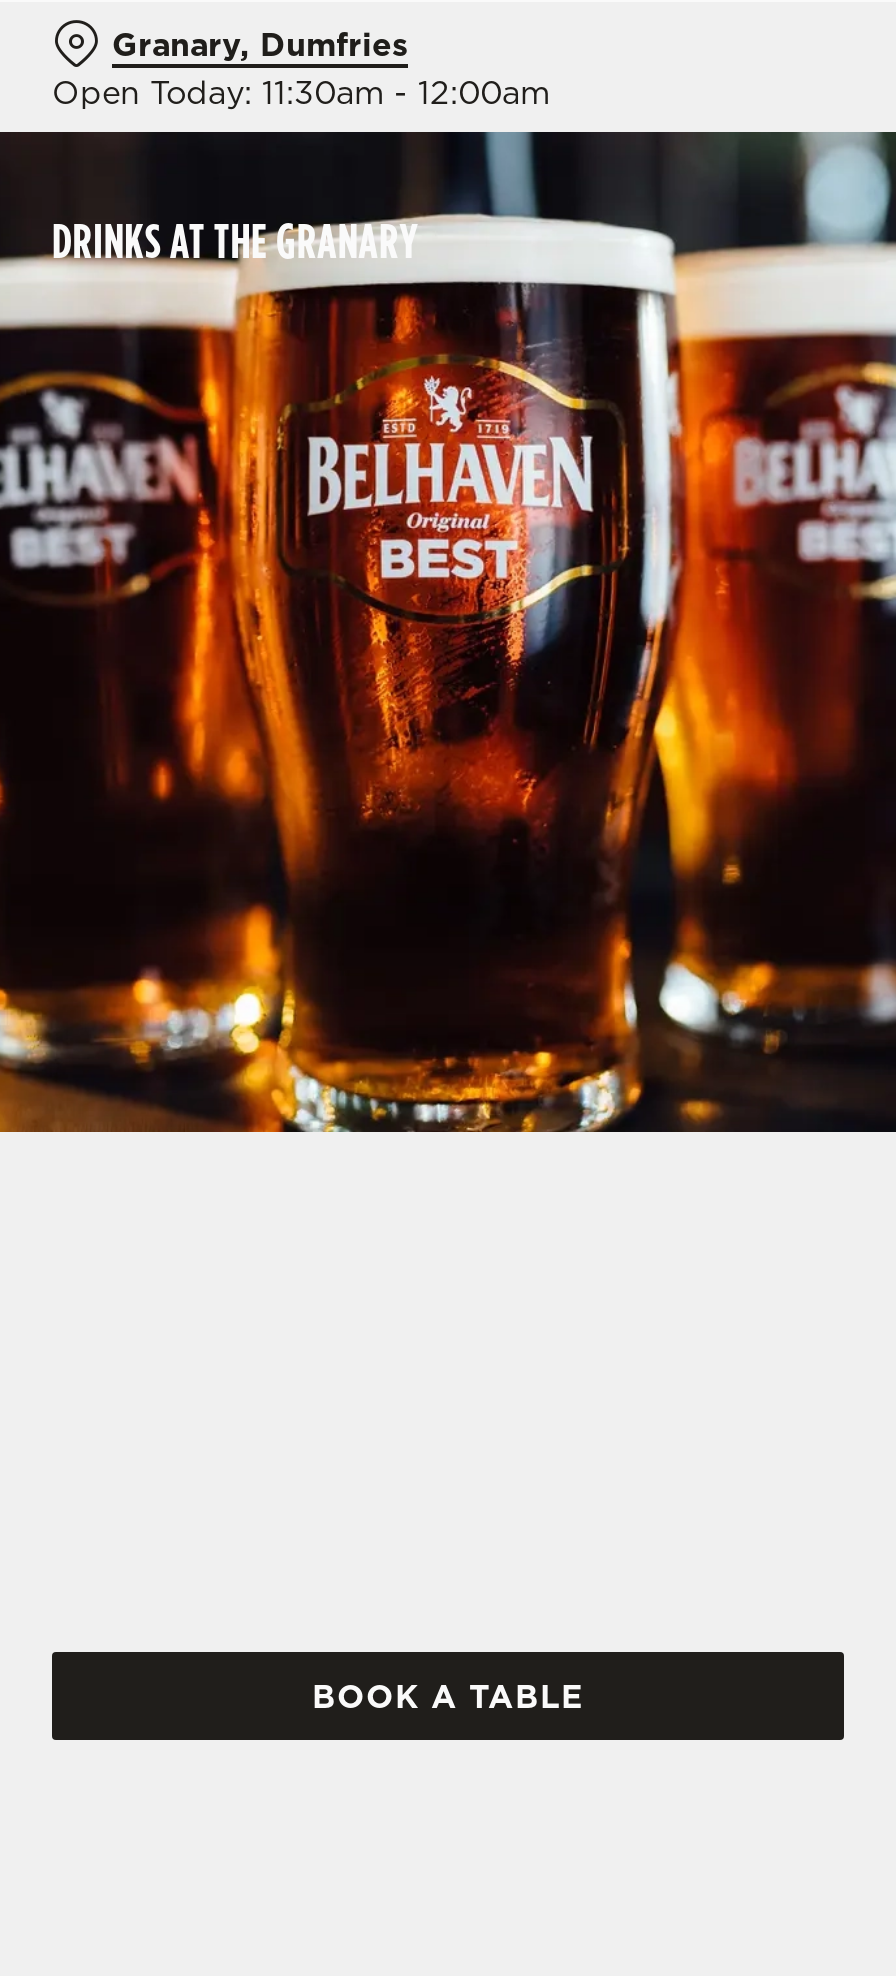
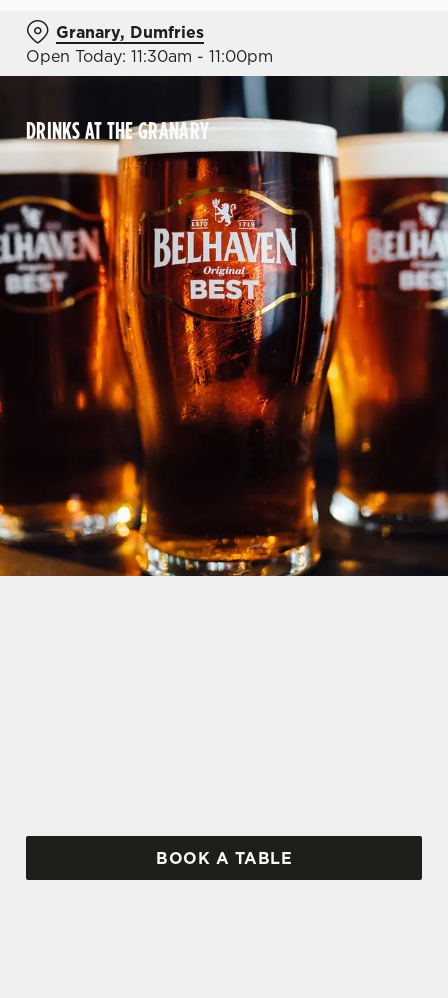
[52,70,550,114] Open Today: 11:30am - 12:00am -> [26,45,273,67] Open Today: 11:30am - 11:00pm

